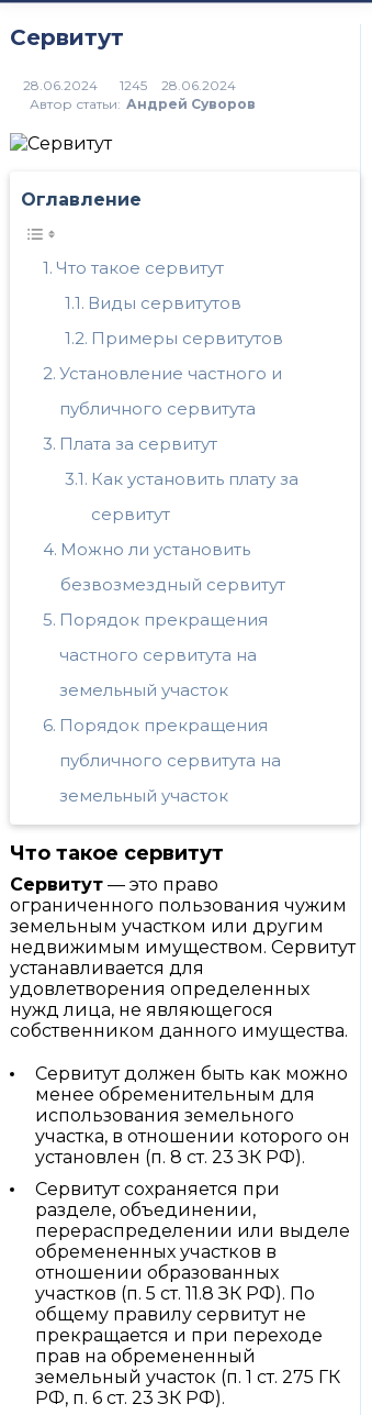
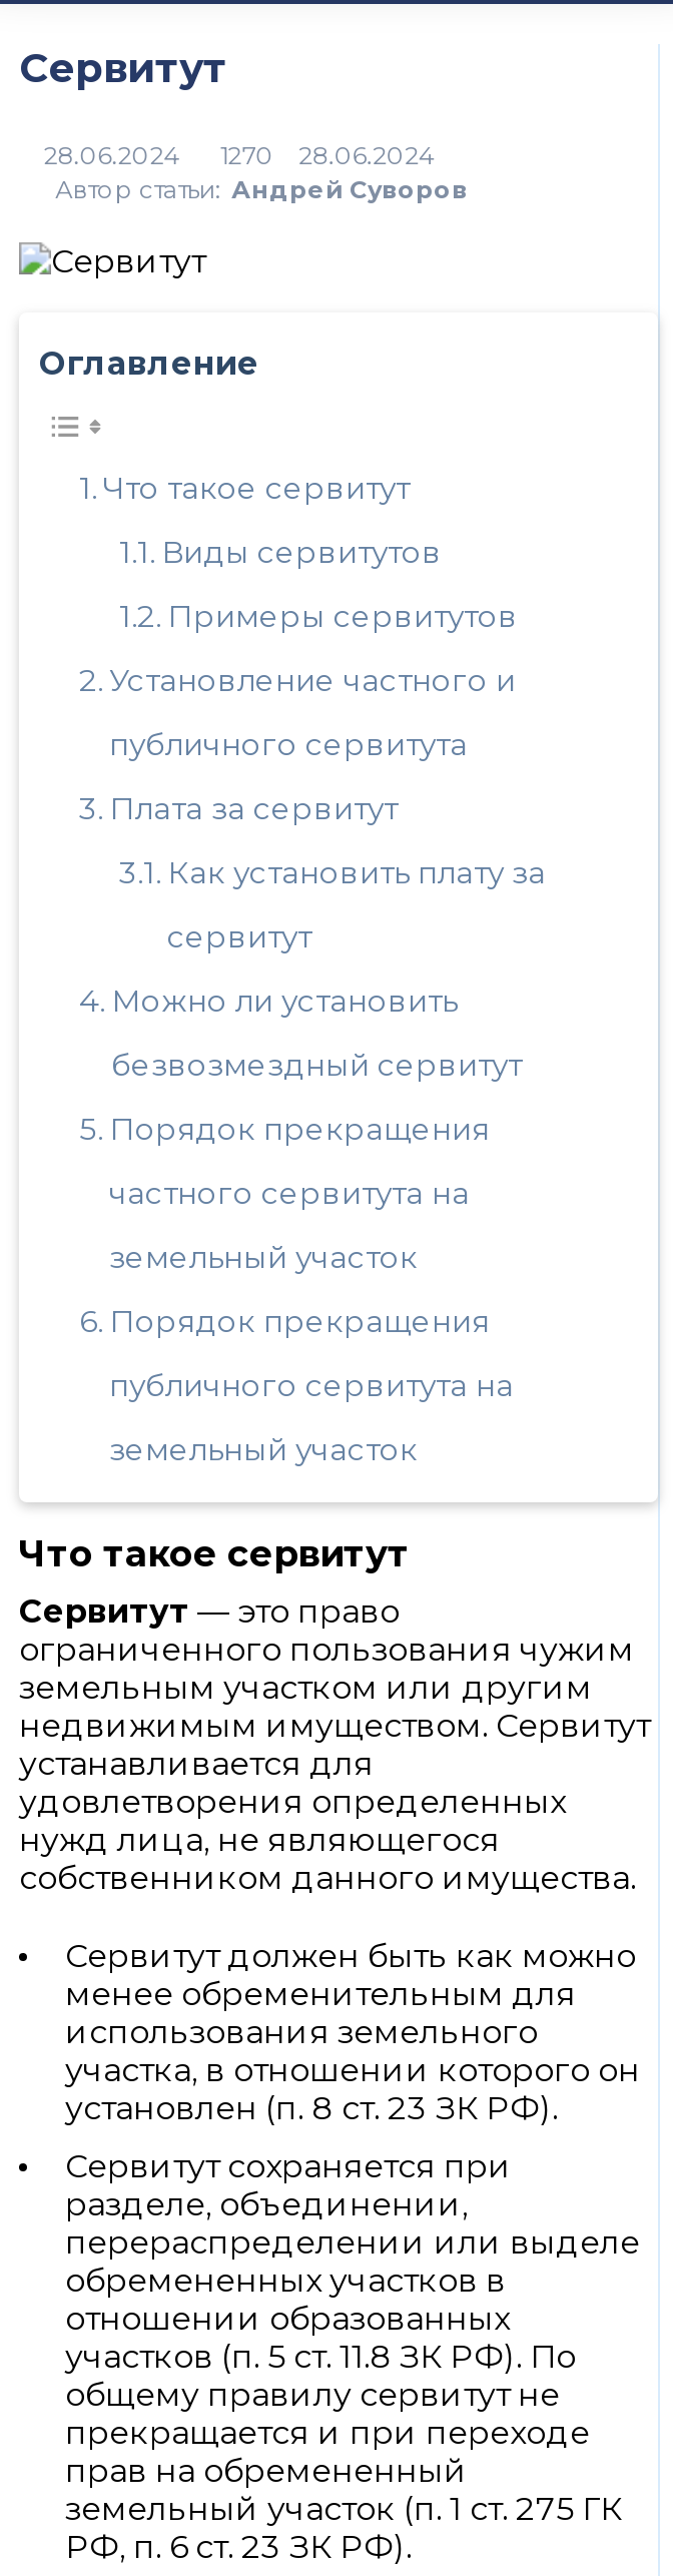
[117,77,147,93] 1245 -> [214,140,274,170] 1270

